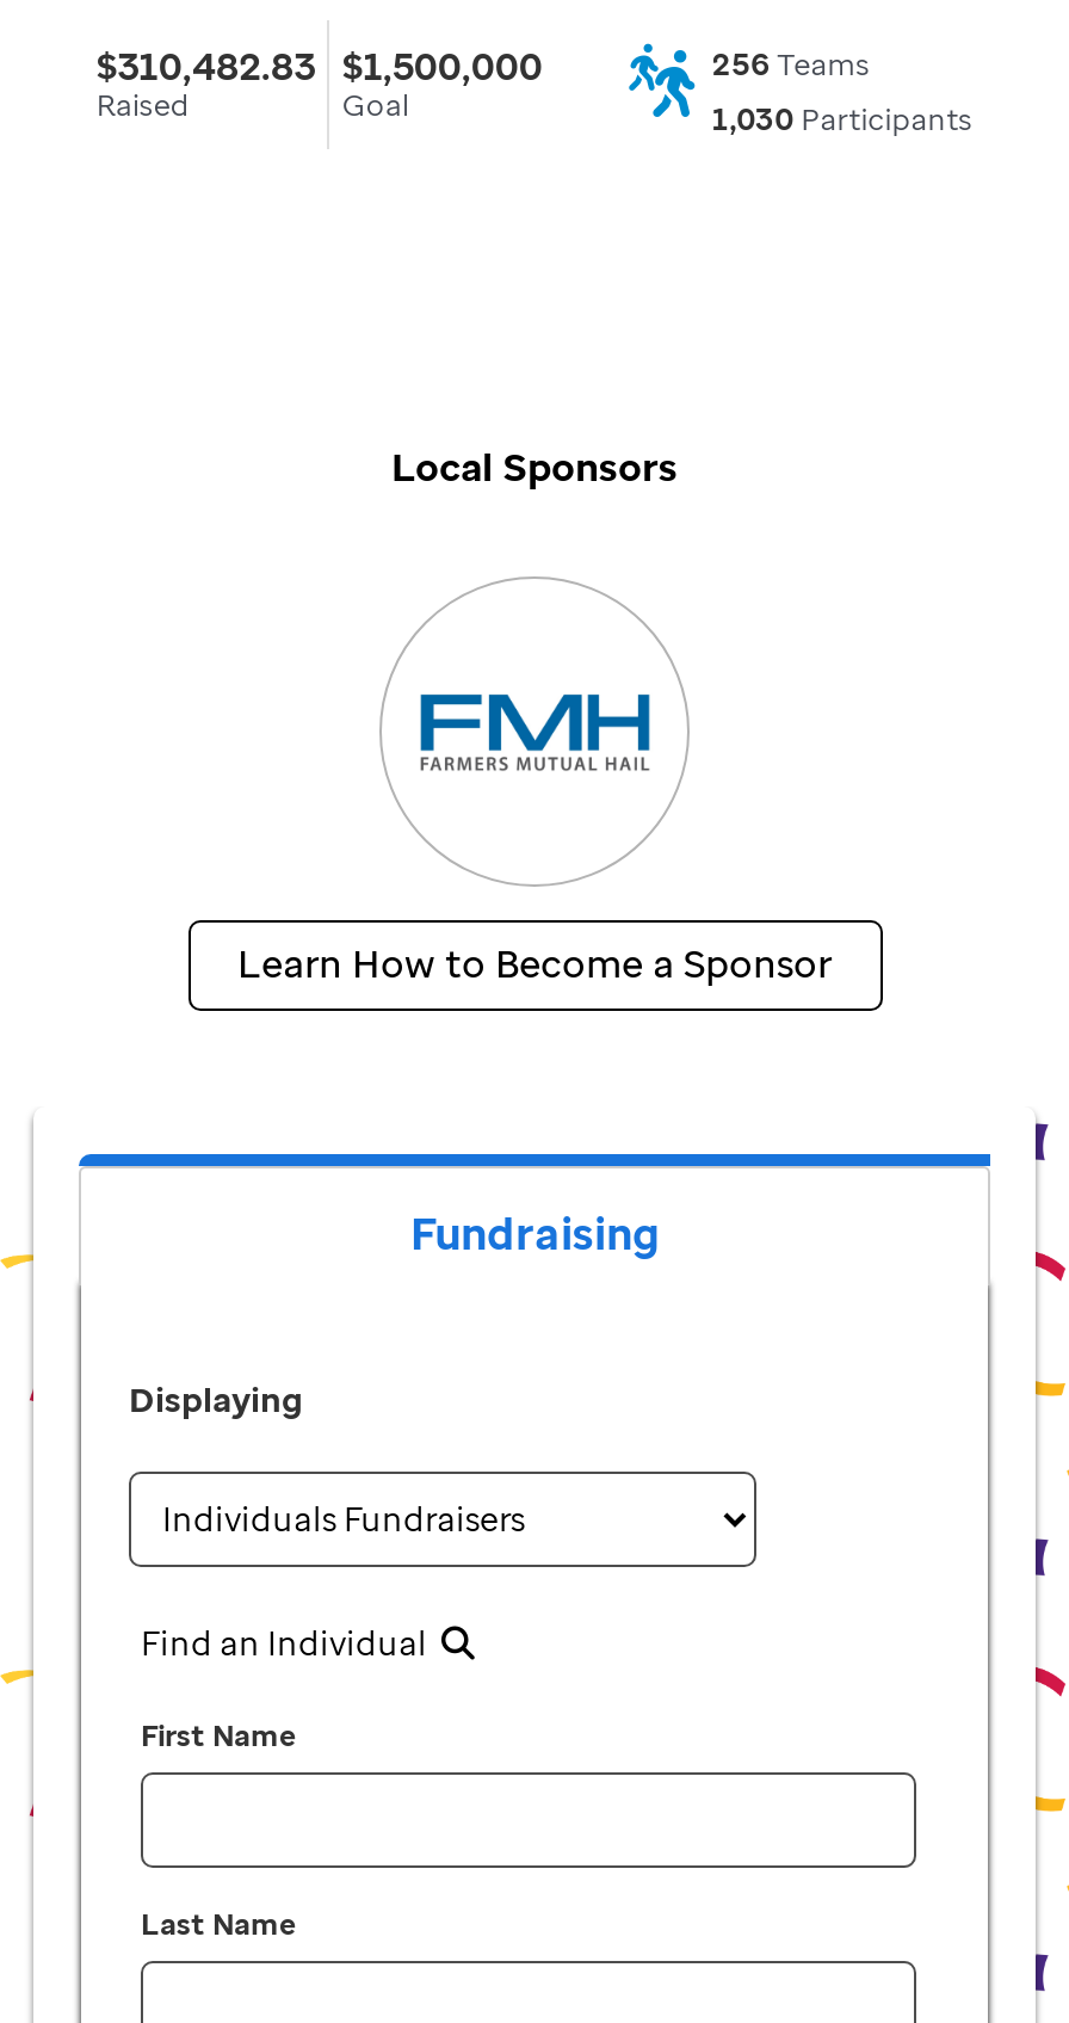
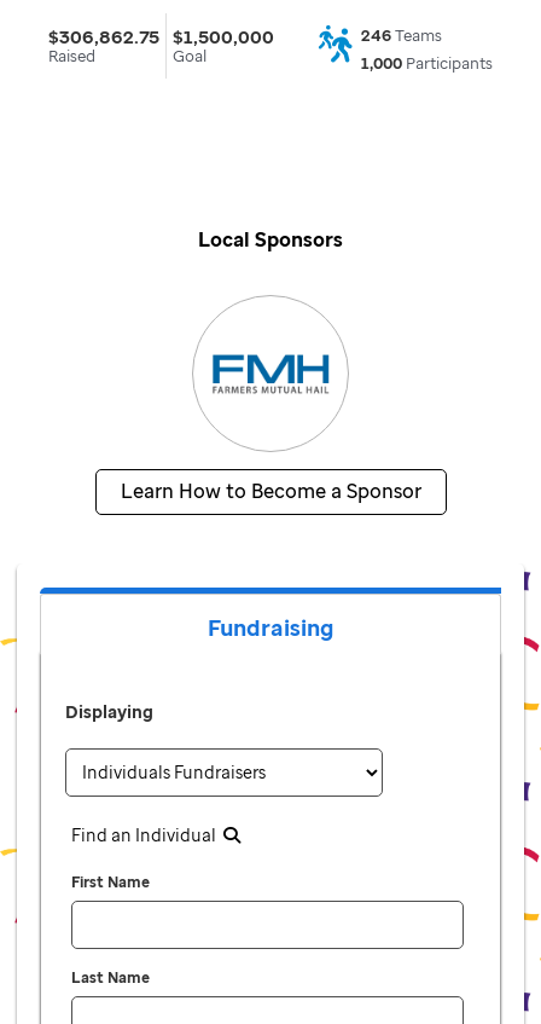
[96,42,543,90] $310,482.83 $1,500,000 -> [49,24,275,48] $306,862.75 $1,500,000
[713,44,870,85] 256 Teams -> [361,25,441,46] 246 Teams
[713,100,973,140] 1,030 Participants -> [361,54,492,74] 1,000 Participants

